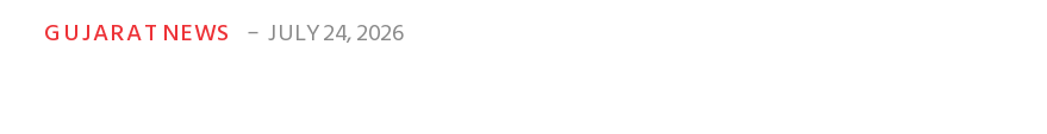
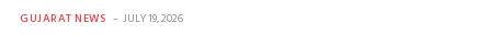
[44,14,404,49] GUJARAT NEWS JULY 24, 2026 -> [20,10,183,26] GUJARAT NEWS JULY 19, 2026

